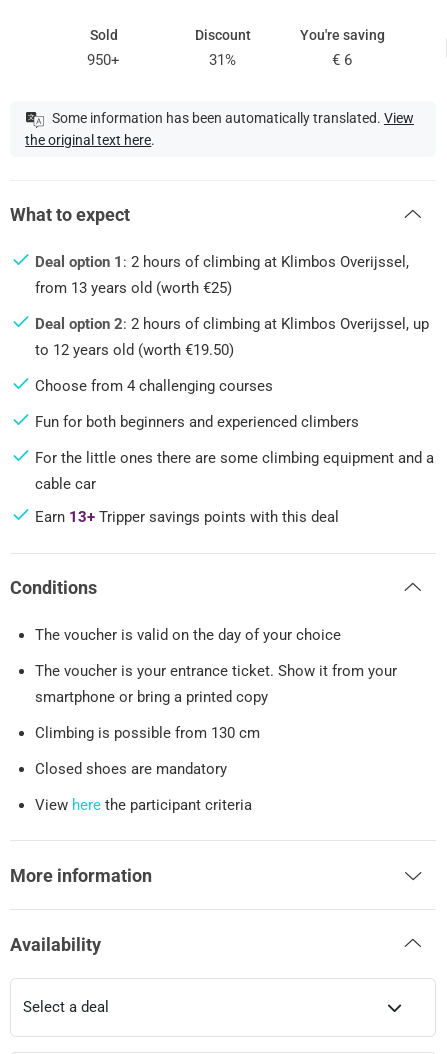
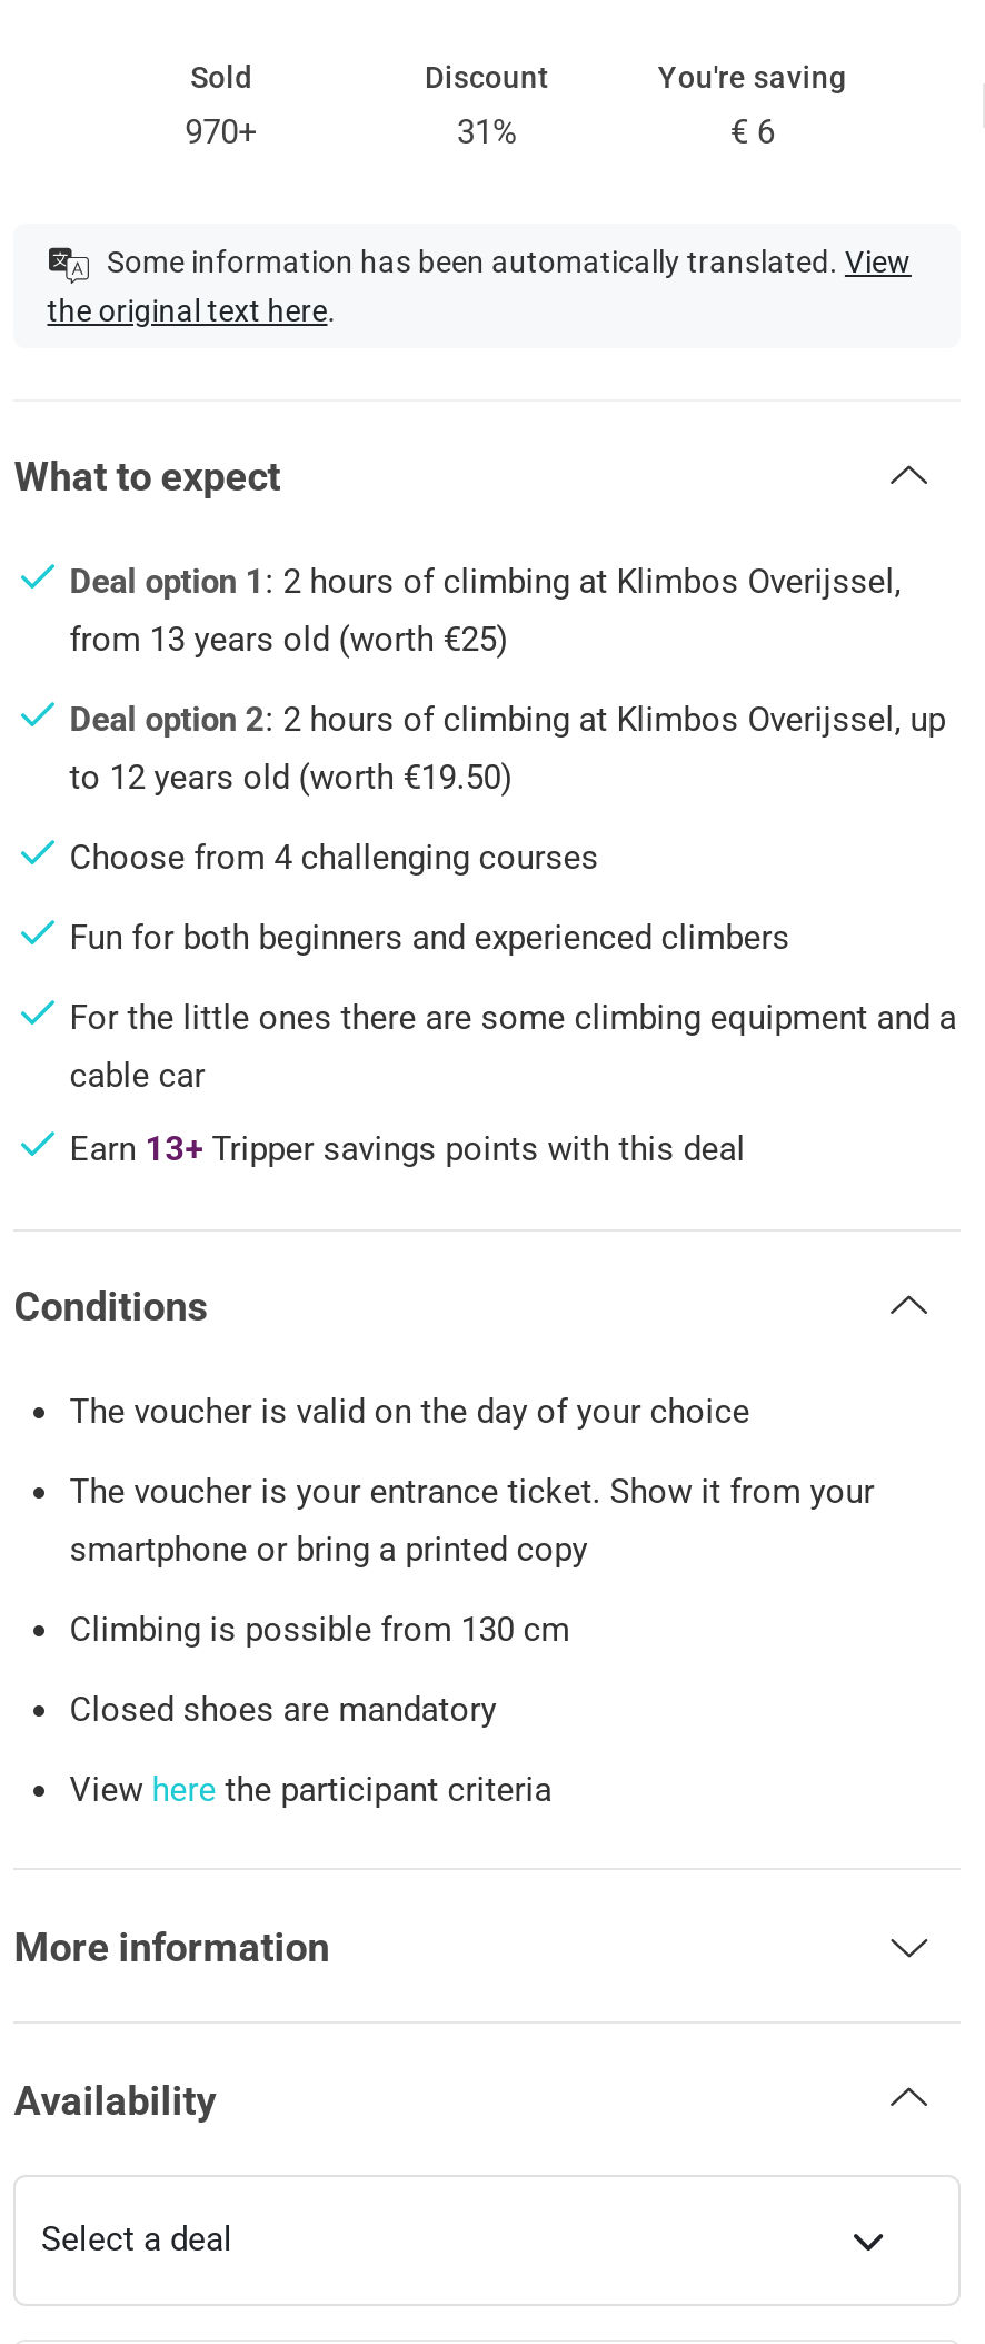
[87,51,120,69] 950+ -> [185,112,258,152] 970+

